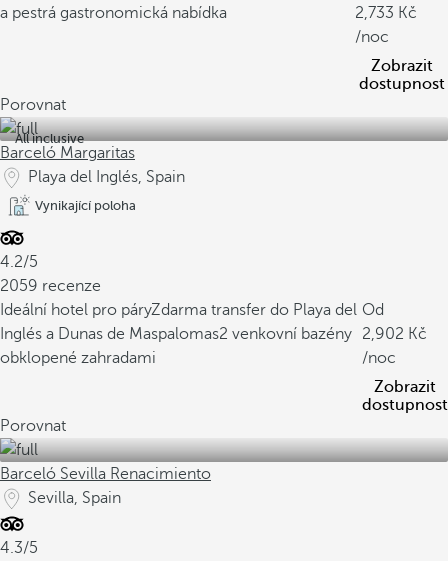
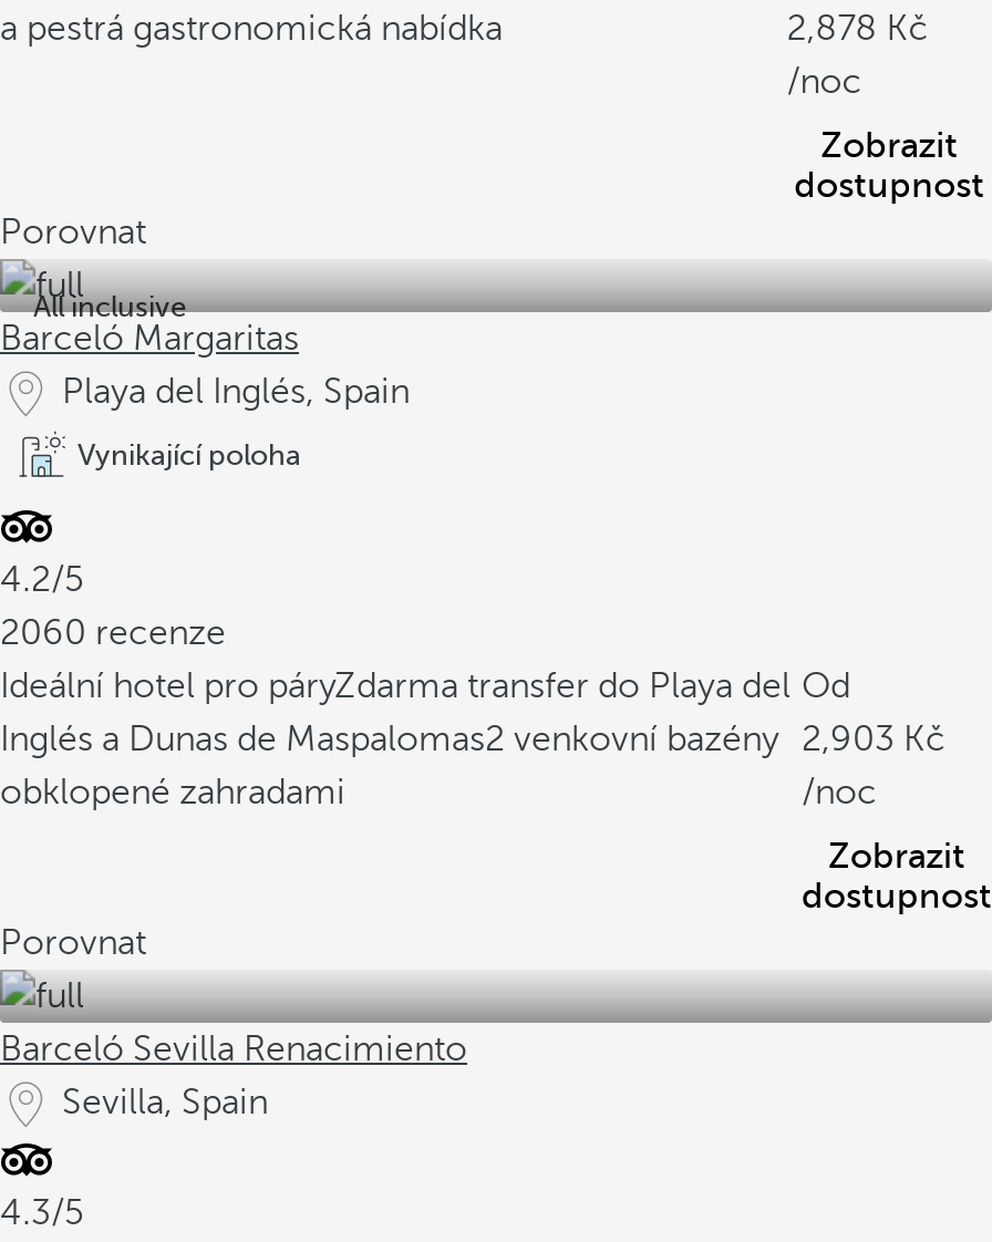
[355,4,394,22] 2,733 -> [787,9,877,49] 2,878
[0,277,101,295] 2059 recenze -> [0,613,226,653] 2060 recenze
[0,325,404,343] Inglés a Dunas de Maspalomas2 venkovní bazény 2,902 -> [0,720,895,759] Inglés a Dunas de Maspalomas2 venkovní bazény 2,903

